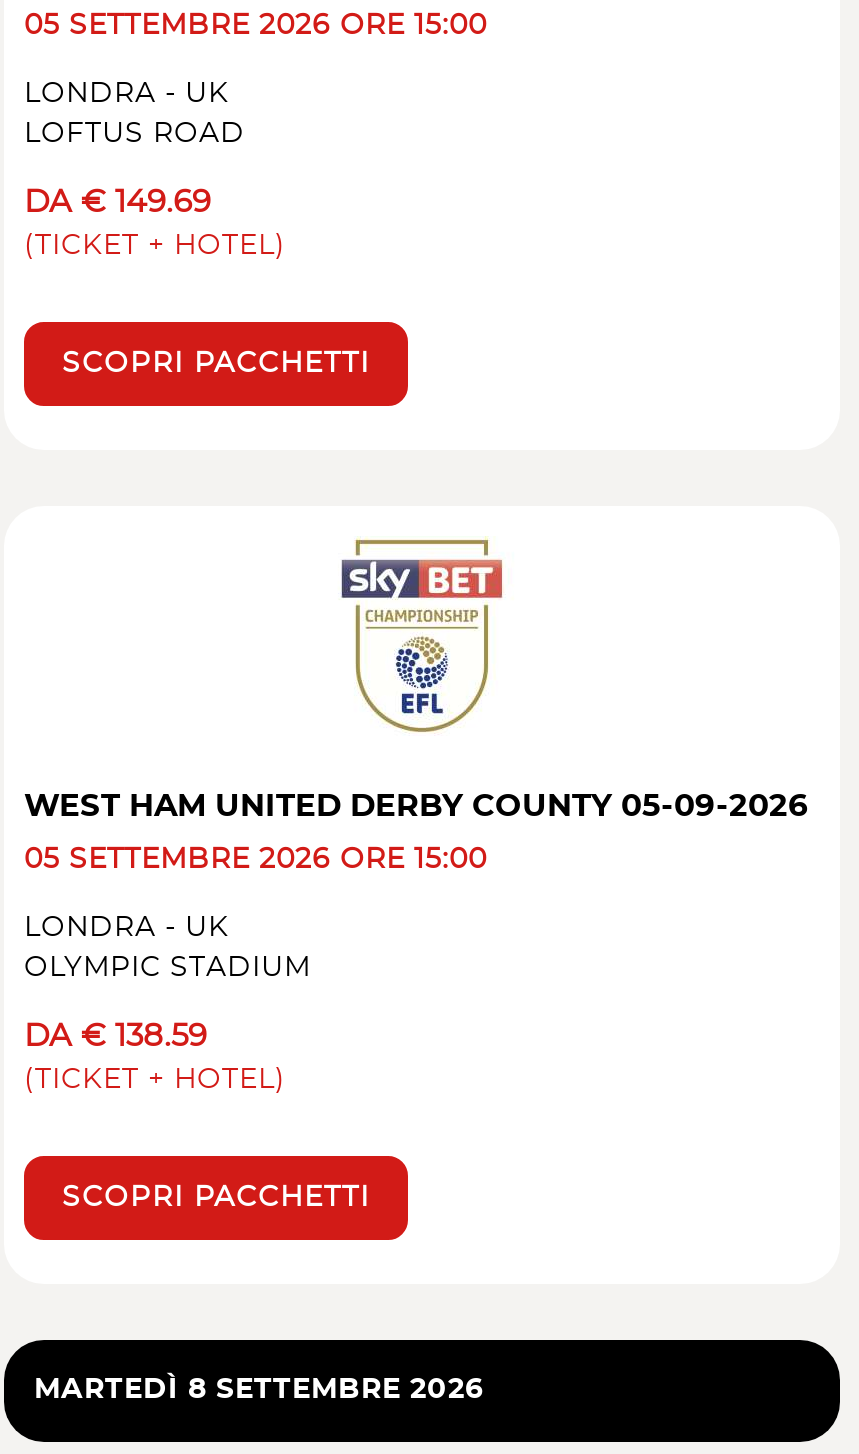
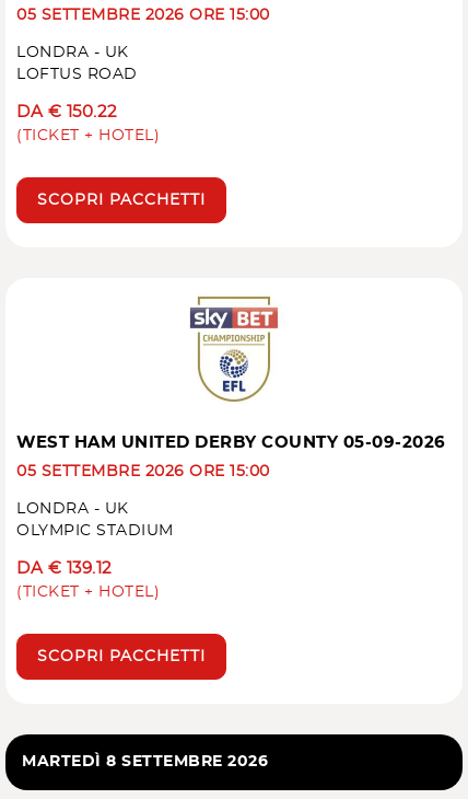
[24,188,211,218] DA € 149.69 -> [16,104,118,120] DA € 150.22
[24,1021,207,1051] DA € 138.59 -> [16,560,112,576] DA € 139.12

